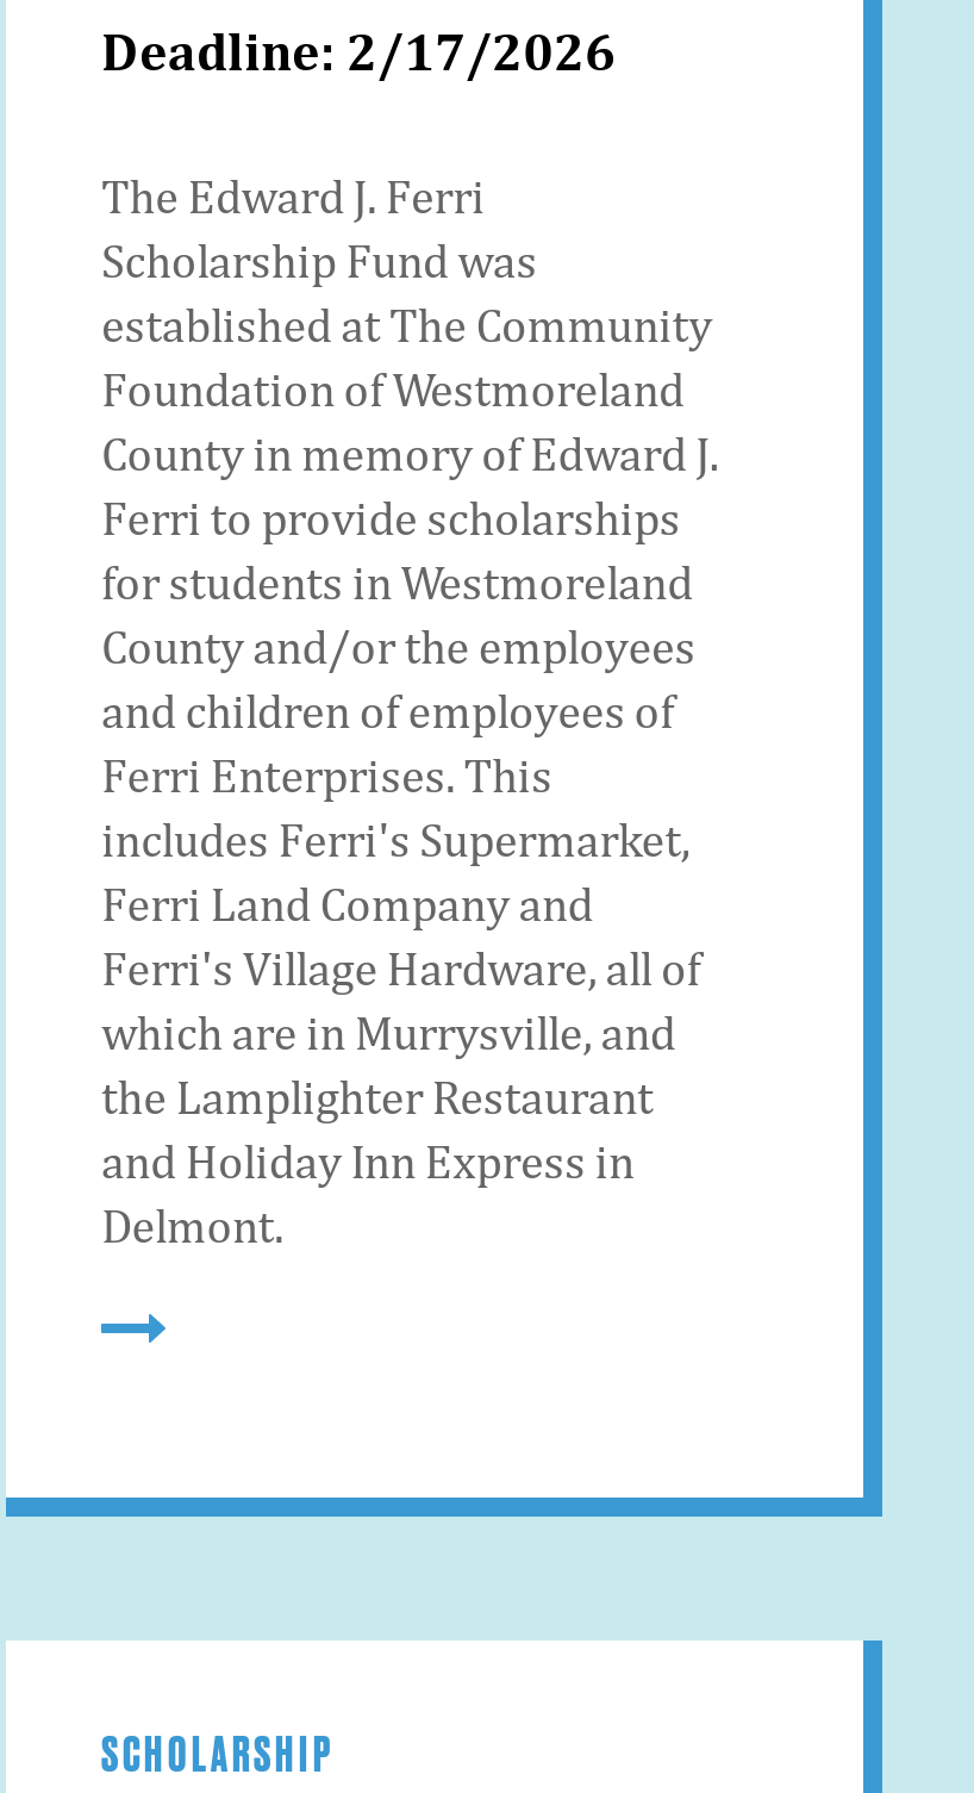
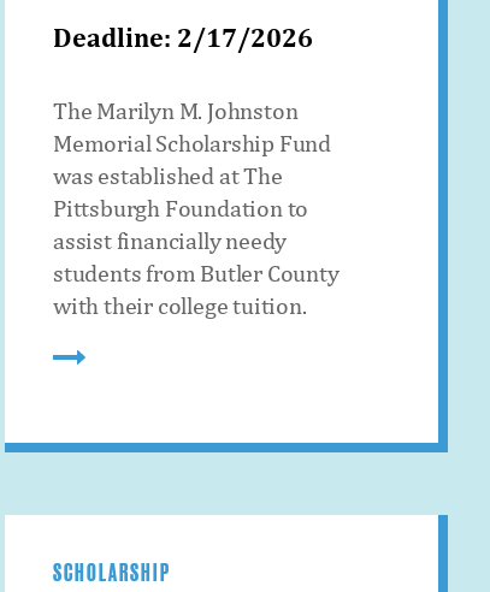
[101,169,718,1251] The Edward J. Ferri | Scholarship Fund was | established at The Community | Foundation of Westmoreland | County in memory of Edward J. | Ferri to provide scholarships | for students in Westmoreland | County and/or the employees | and children of employees of | Ferri Enterprises. This | includes Ferri's Supermarket, | Ferri Land Company and | Ferri's Village Hardware, all of | which are in Murrysville, and | the Lamplighter Restaurant | and Holiday Inn Express in | Delmont. -> [53,97,339,318] The Marilyn M. Johnston | Memorial Scholarship Fund | was established at The | Pittsburgh Foundation to | assist financially needy | students from Butler County | with their college tuition.

